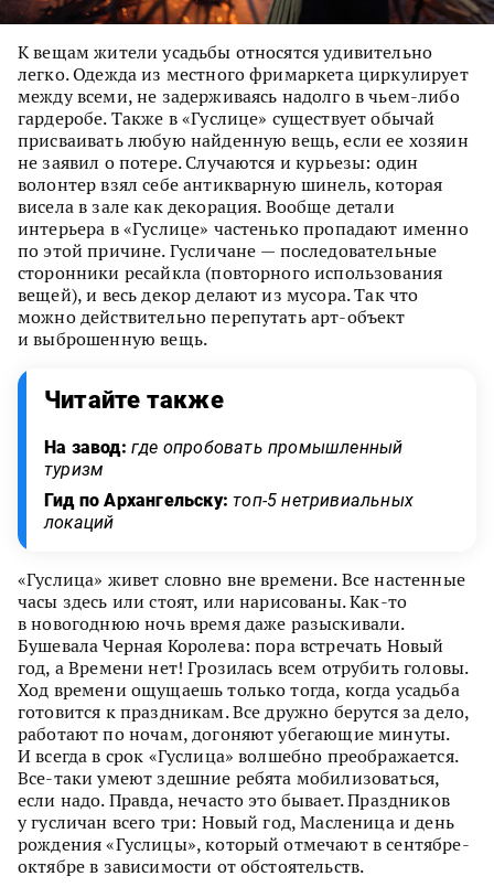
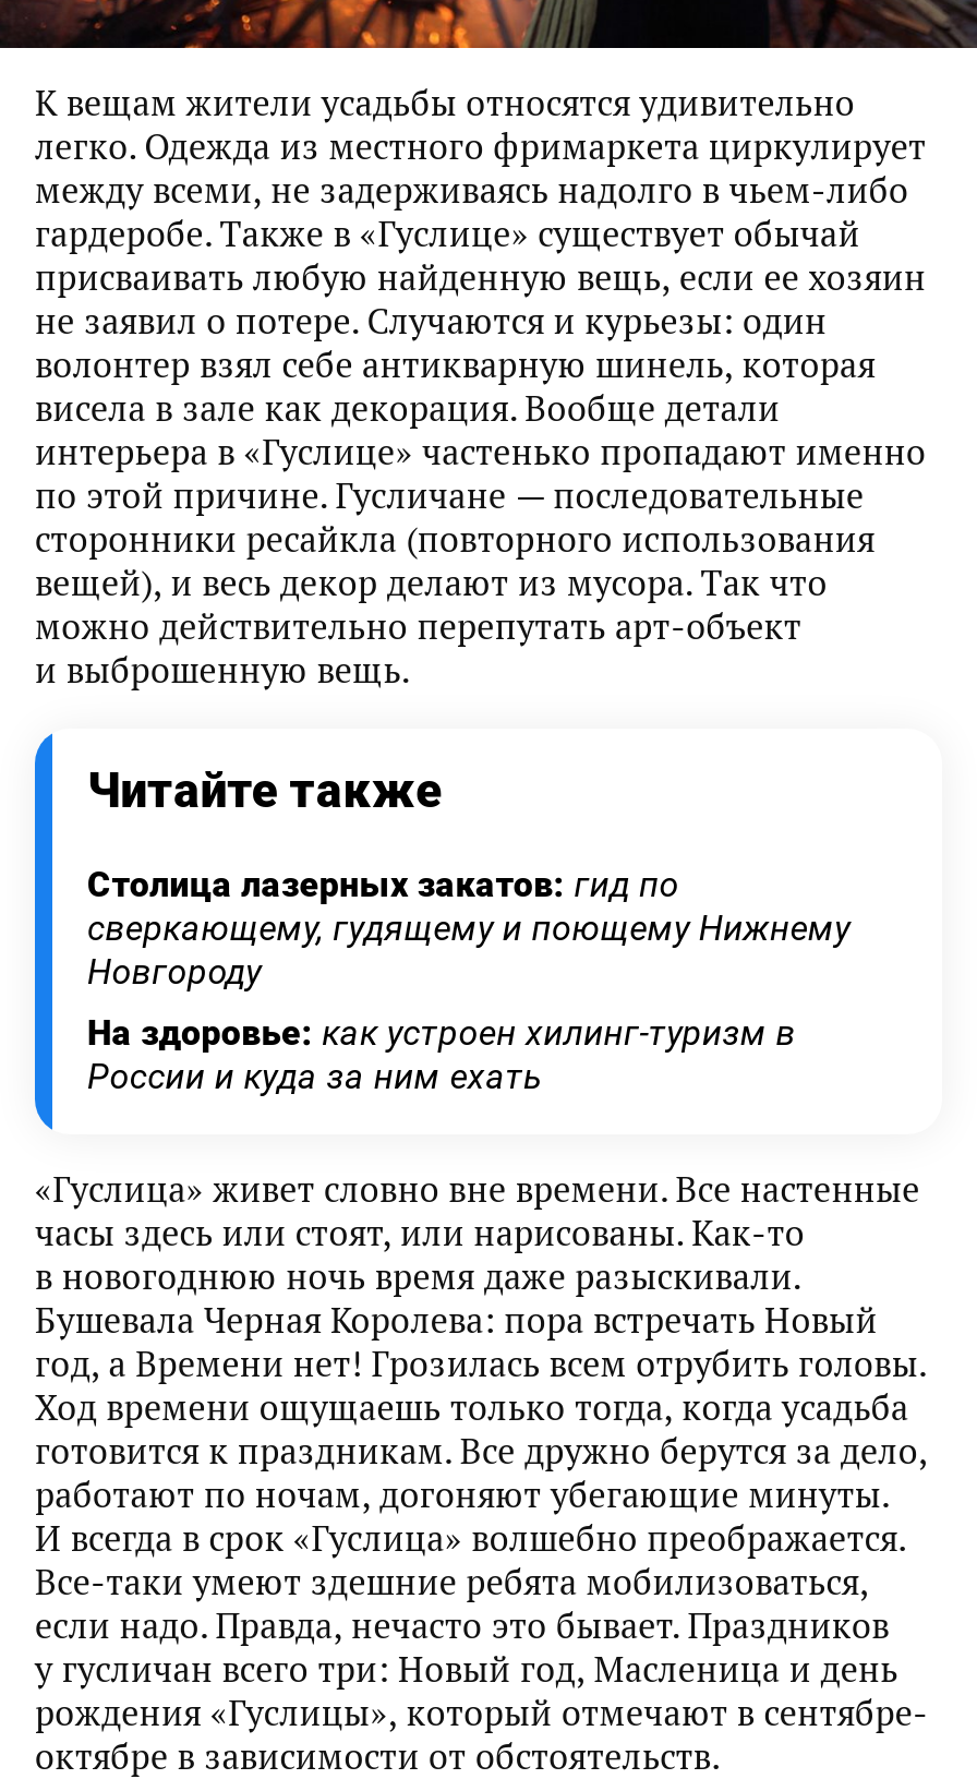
[44,437,403,480] На завод: где опробовать промышленный | туризм -> [87,865,850,994] Столица лазерных закатов: гид по | сверкающему, гудящему и поющему Нижнему | Новгороду
[44,490,414,533] Гид по Архангельску: топ-5 нетривиальных | локаций -> [87,1013,796,1098] На здоровье: как устроен хилинг-туризм в | России и куда за ним ехать

